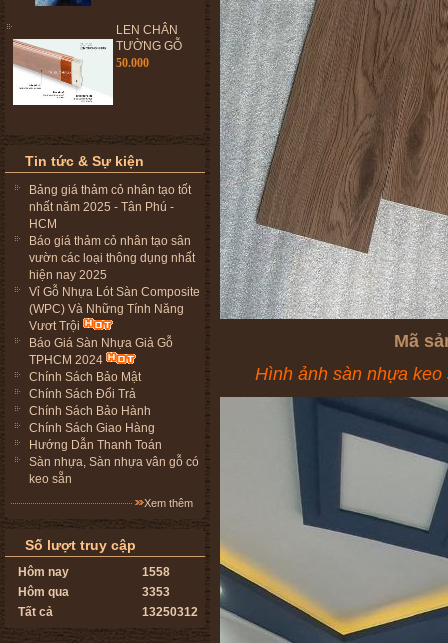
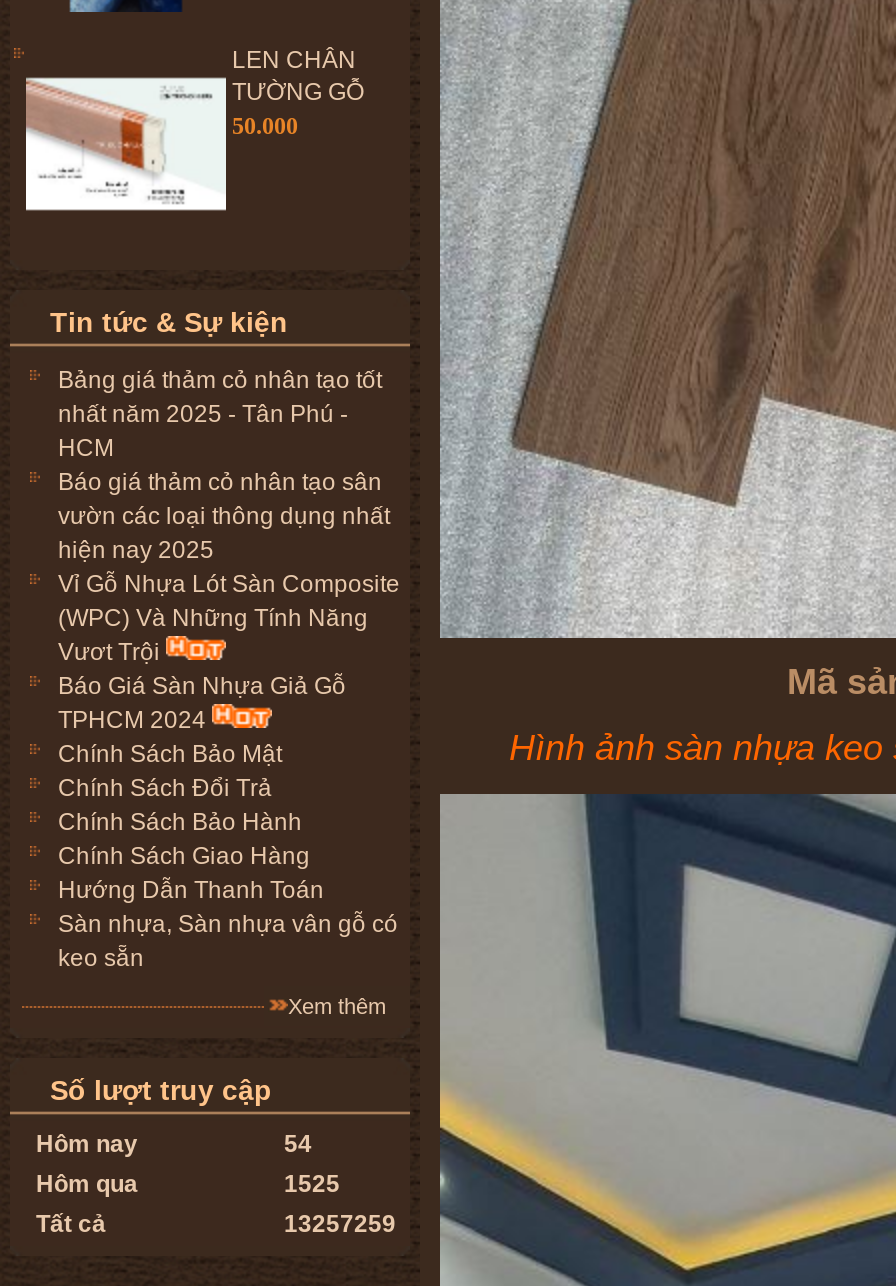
[142,565,170,579] 1558 -> [284,1130,312,1158] 54
[142,585,170,599] 3353 -> [284,1170,340,1198] 1525
[142,605,198,619] 13250312 -> [284,1210,396,1238] 13257259

